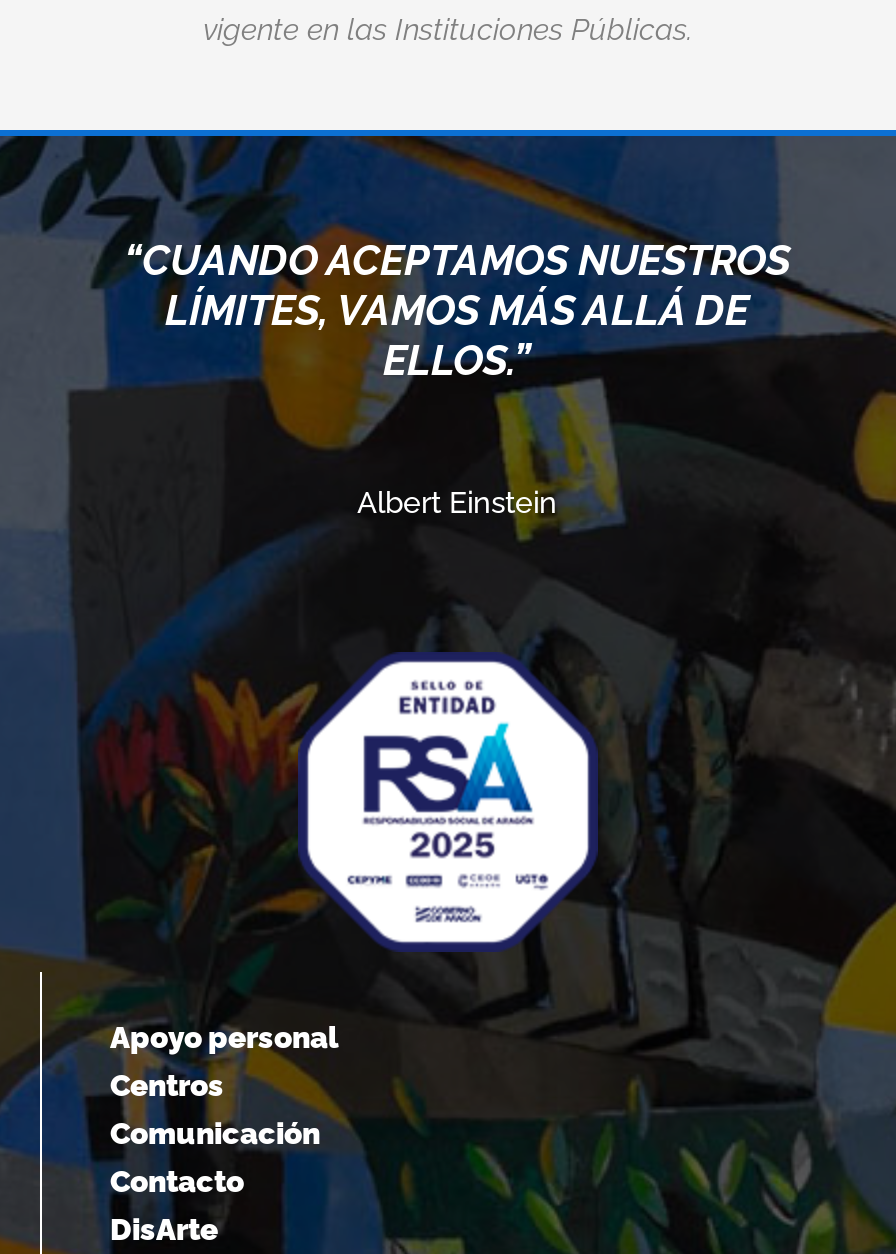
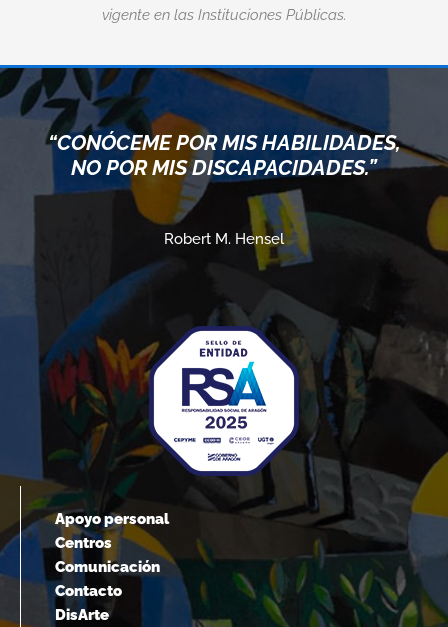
[115,235,781,385] “CUANDO ACEPTAMOS NUESTROS | LÍMITES, VAMOS MÁS ALLÁ DE | ELLOS.” -> [47,130,400,180] “CONÓCEME POR MIS HABILIDADES, | NO POR MIS DISCAPACIDADES.”
[348,485,548,521] Albert Einstein -> [164,230,284,248] Robert M. Hensel

